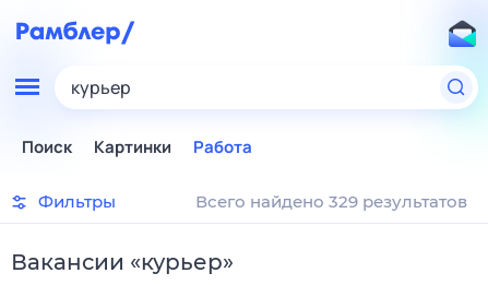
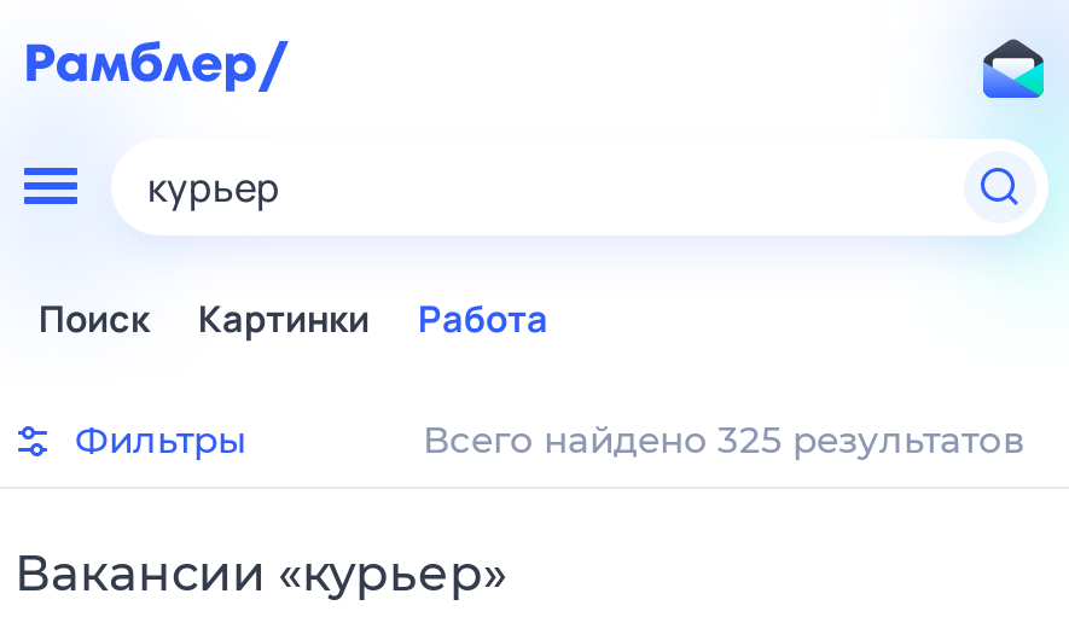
[195,191,467,212] Всего найдено 329 результатов -> [423,417,1024,462] Всего найдено 325 результатов

